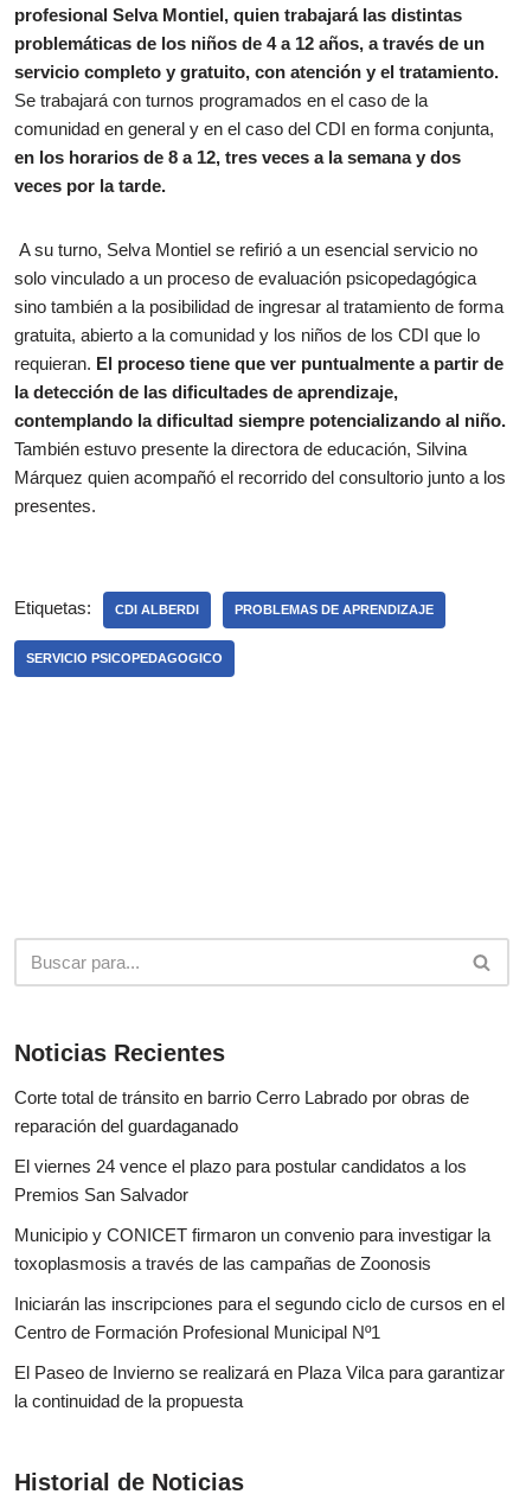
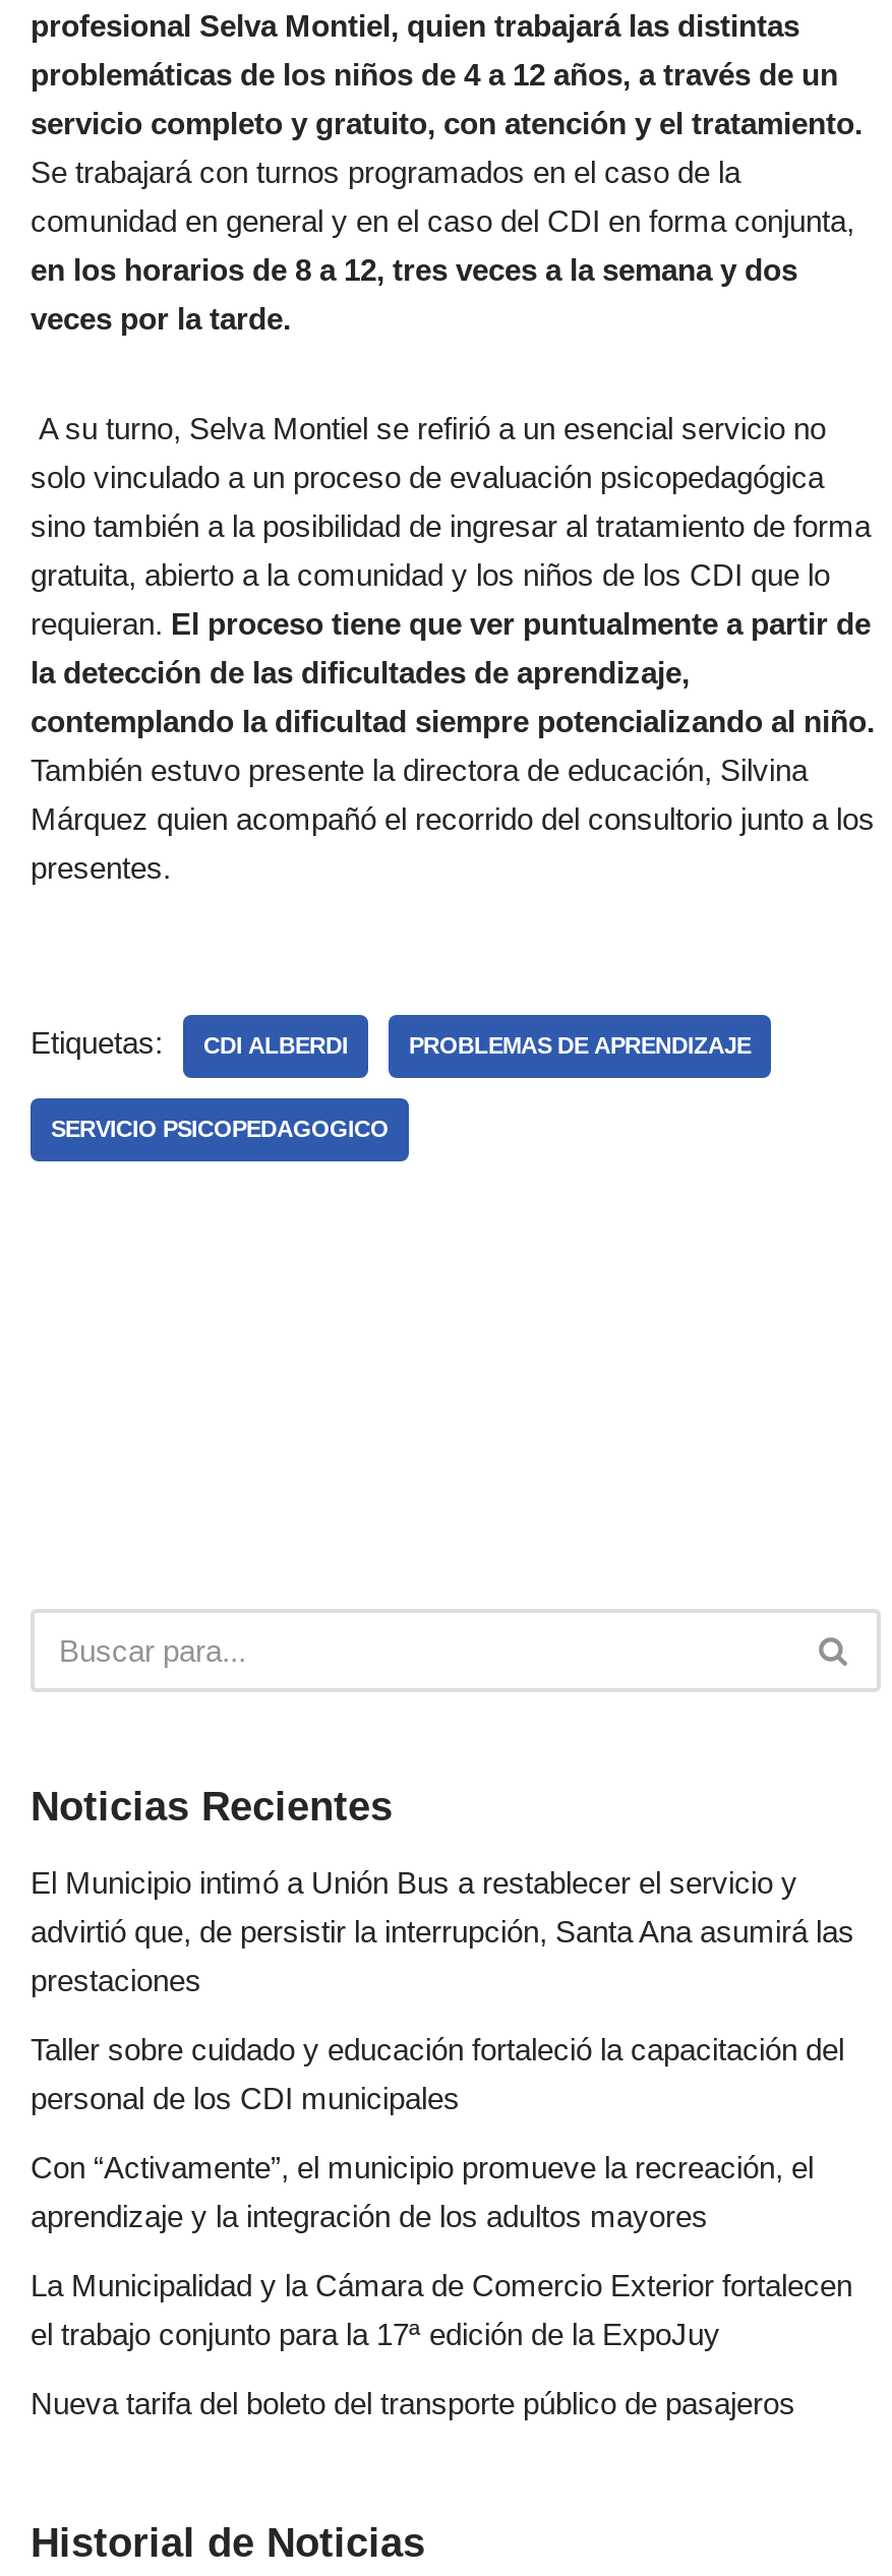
[14,1088,469,1136] Corte total de tránsito en barrio Cerro Labrado por obras de | reparación del guardaganado -> [31,1866,854,1998] El Municipio intimó a Unión Bus a restablecer el servicio y | advirtió que, de persistir la interrupción, Santa Ana asumirá las | prestaciones
[14,1156,467,1205] El viernes 24 vence el plazo para postular candidatos a los | Premios San Salvador -> [31,2032,844,2116] Taller sobre cuidado y educación fortaleció la capacitación del | personal de los CDI municipales
[14,1225,490,1274] Municipio y CONICET firmaron un convenio para investigar la | toxoplasmosis a través de las campañas de Zoonosis -> [31,2150,814,2234] Con “Activamente”, el municipio promueve la recreación, el | aprendizaje y la integración de los adultos mayores
[14,1294,505,1342] Iniciarán las inscripciones para el segundo ciclo de cursos en el | Centro de Formación Profesional Municipal Nº1 -> [31,2268,852,2352] La Municipalidad y la Cámara de Comercio Exterior fortalecen | el trabajo conjunto para la 17ª edición de la ExpoJuy
[14,1363,505,1411] El Paseo de Invierno se realizará en Plaza Vilca para garantizar | la continuidad de la propuesta -> [31,2386,795,2421] Nueva tarifa del boleto del transporte público de pasajeros

